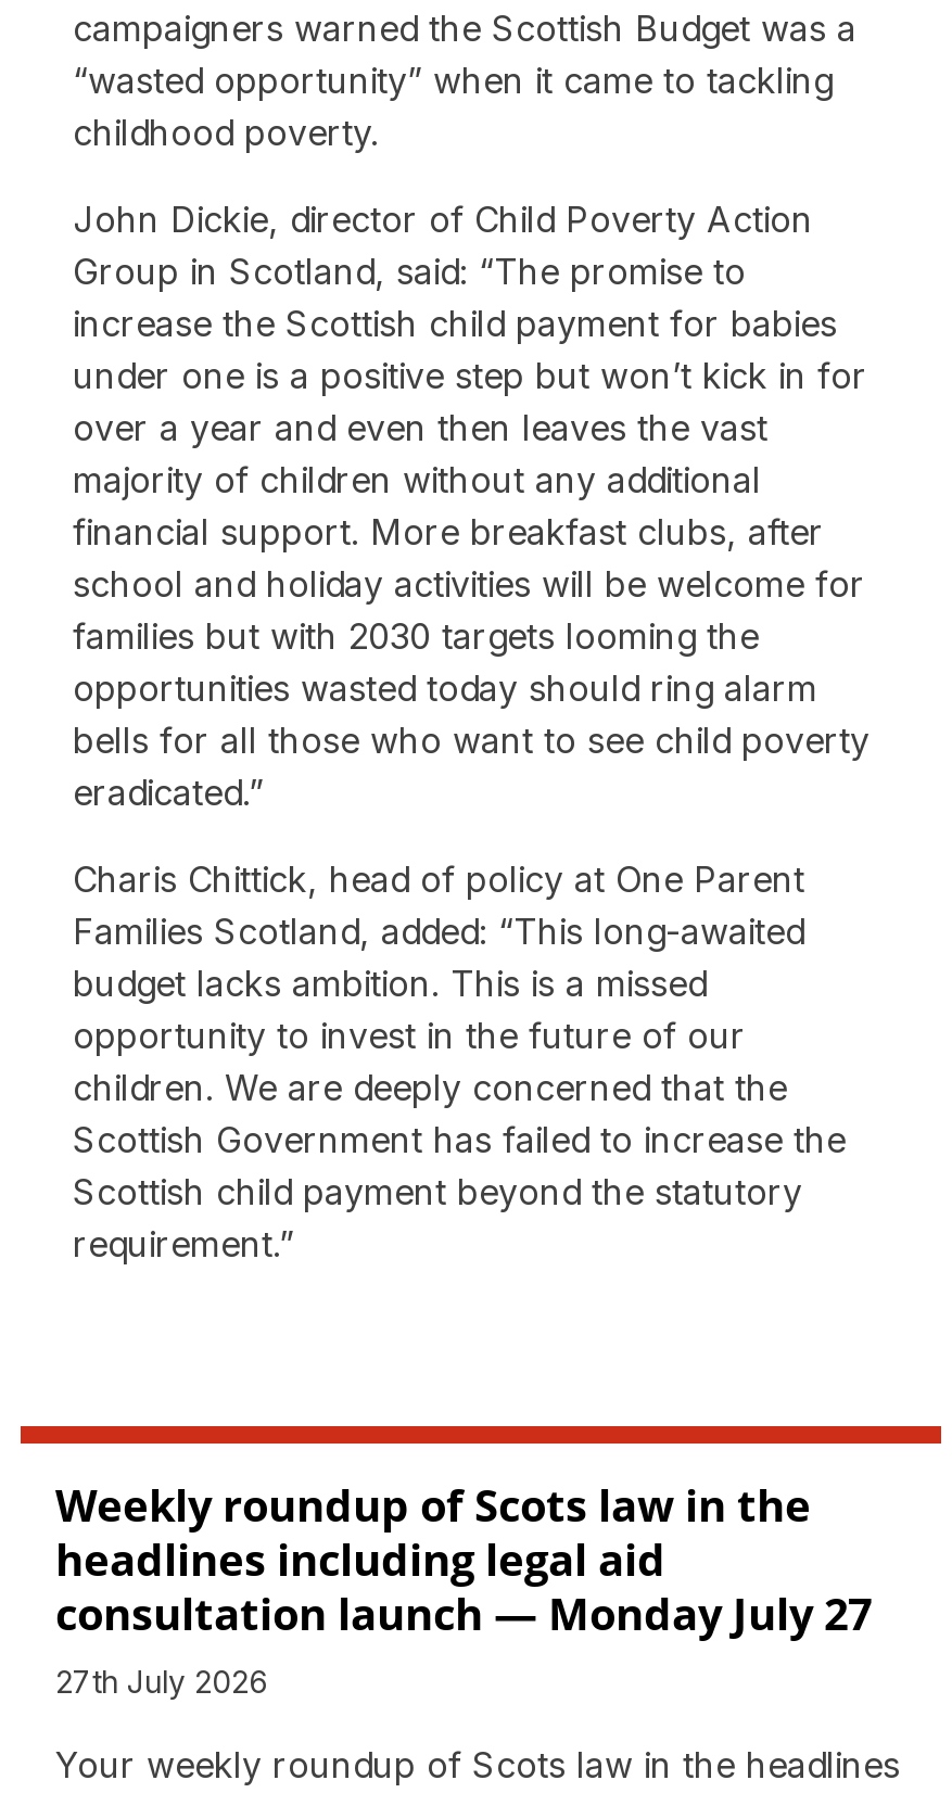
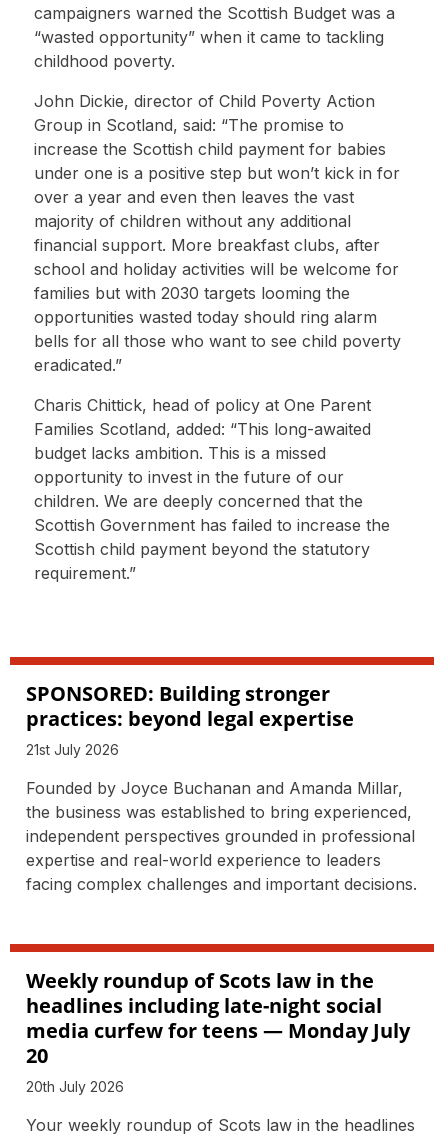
none -> [26,680,417,894] SPONSORED: Building stronger | practices: beyond legal expertise | 21st July 2026 | Founded by Joyce Buchanan and Amanda Millar, | the business was established to bring experienced, | independent perspectives grounded in professional | expertise and real-world experience to leaders | facing complex challenges and important decisions.
[55,1530,872,1699] headlines including legal aid | consultation launch — Monday July 27 | 27th July 2026 -> [26,992,410,1095] headlines including late-night social | media curfew for teens — Monday July | 20 | 20th July 2026

